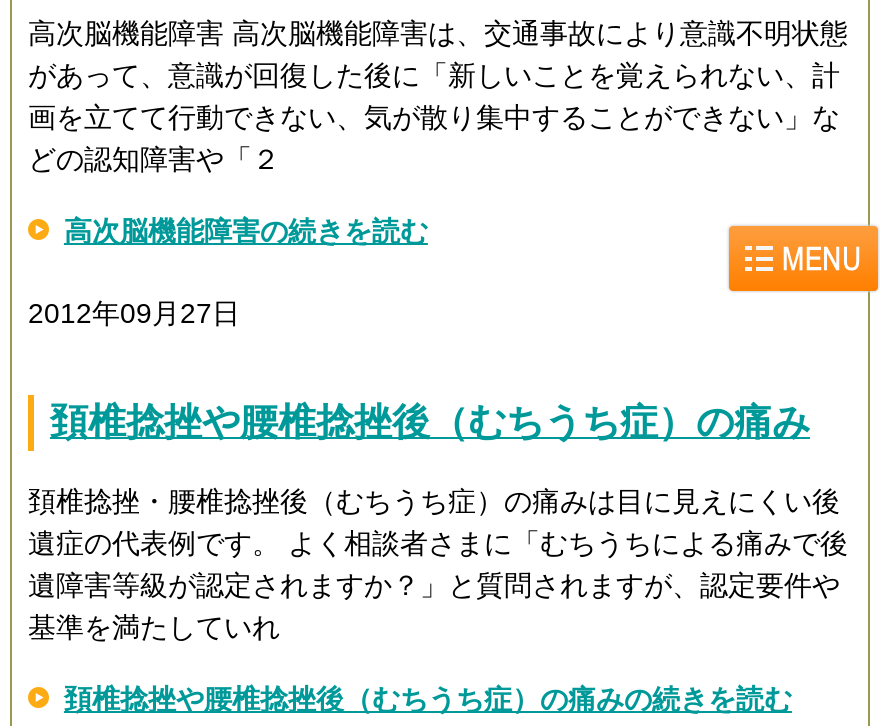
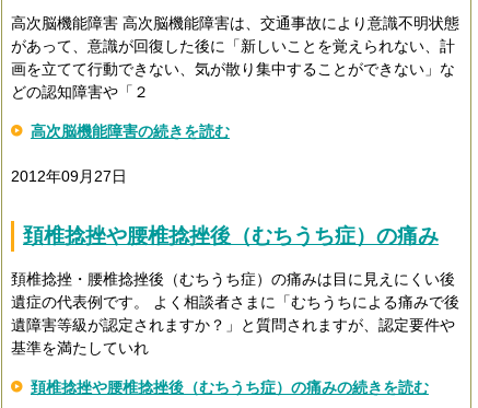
[726,223,880,293] [image] -> none

